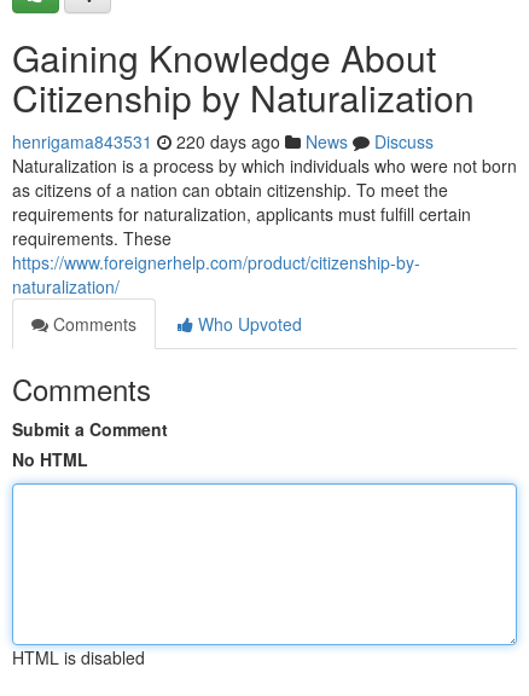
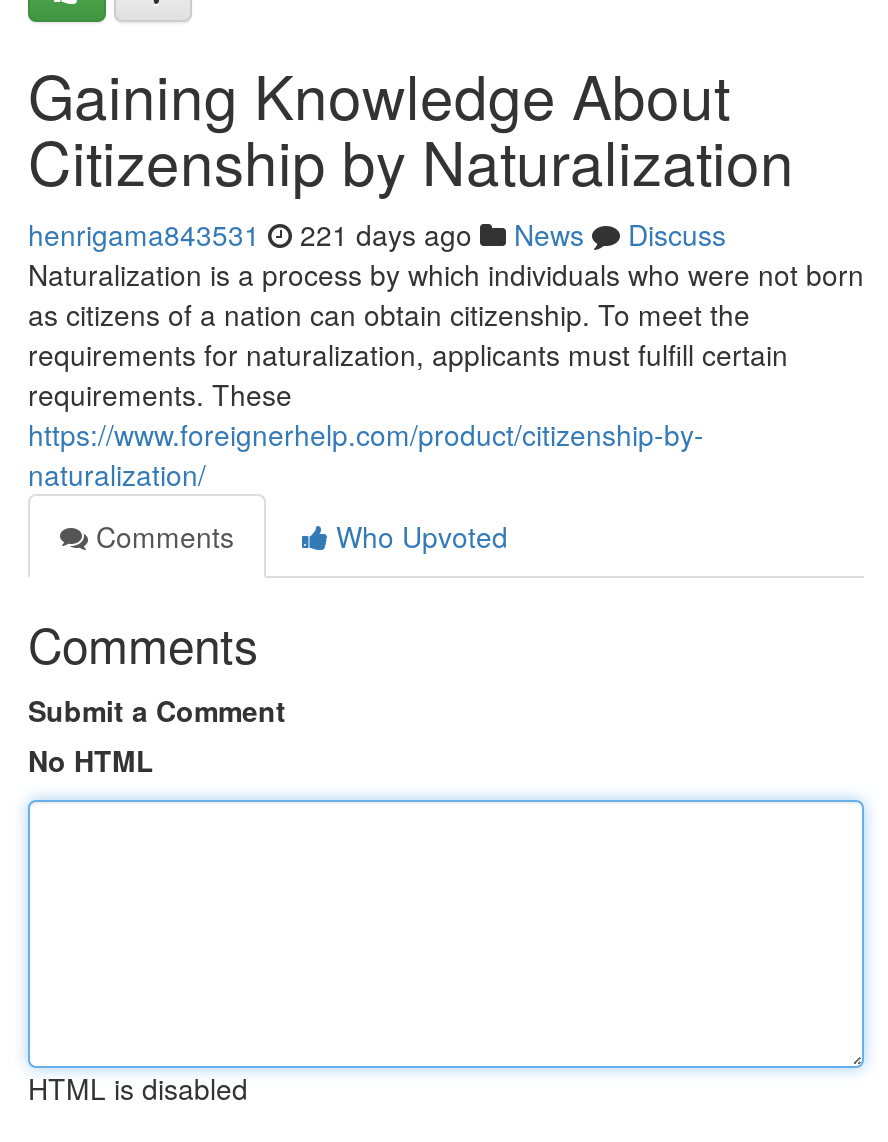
[12,129,434,153] henrigama843531 220 days ago News Discuss -> [28,214,726,254] henrigama843531 221 days ago News Discuss

